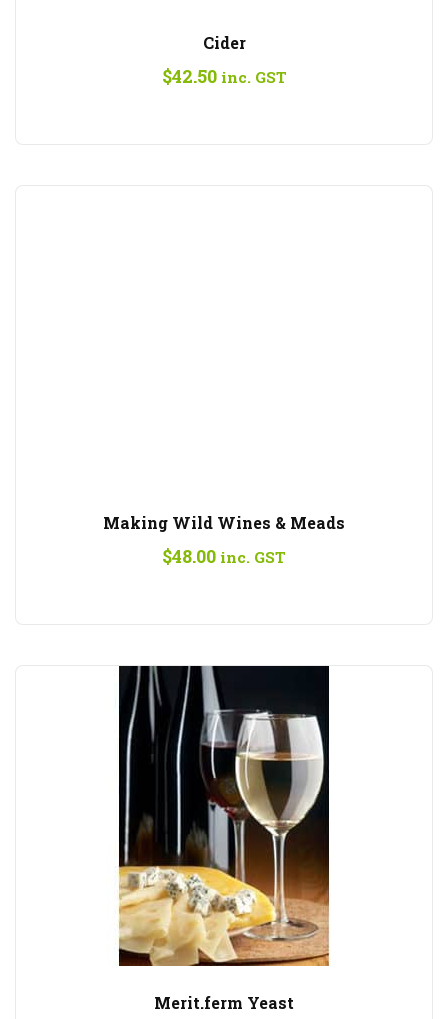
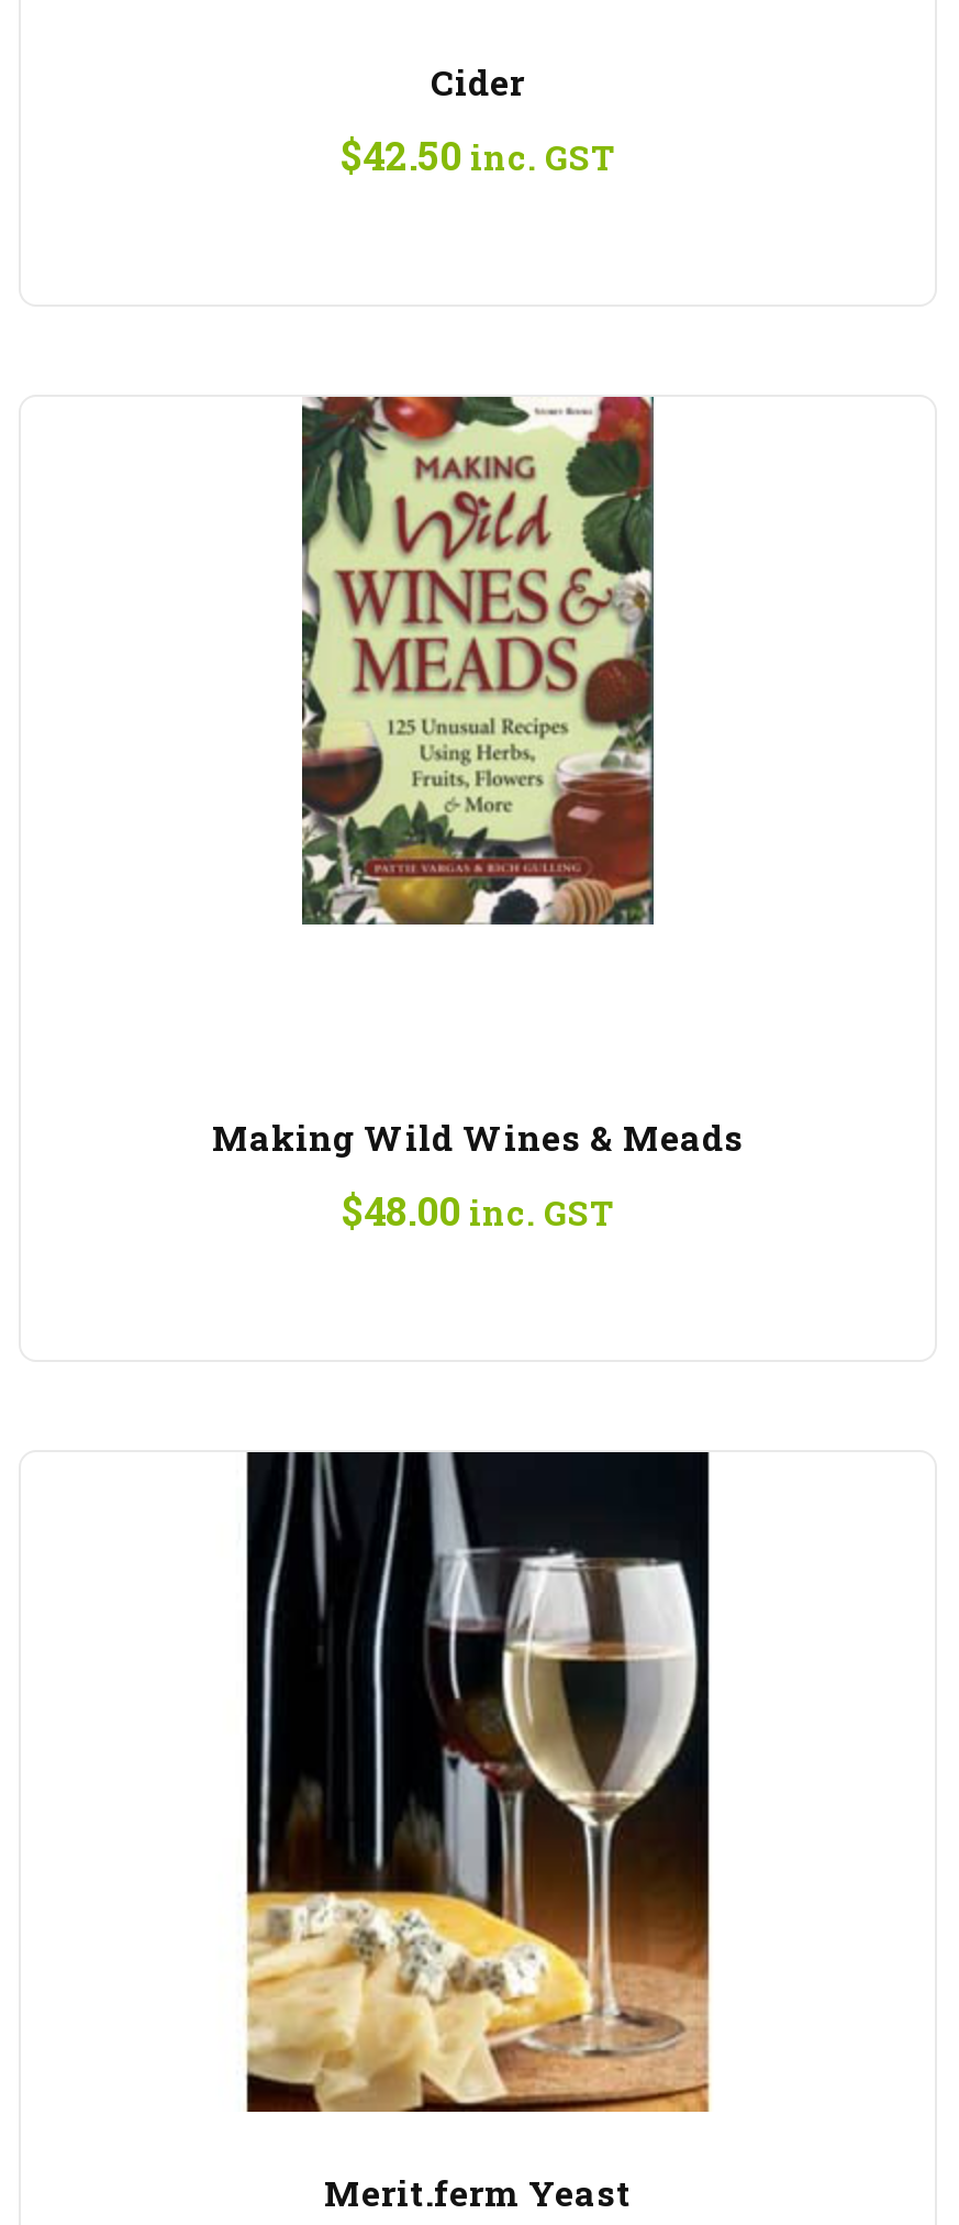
none -> [300,395,656,927] [image]

